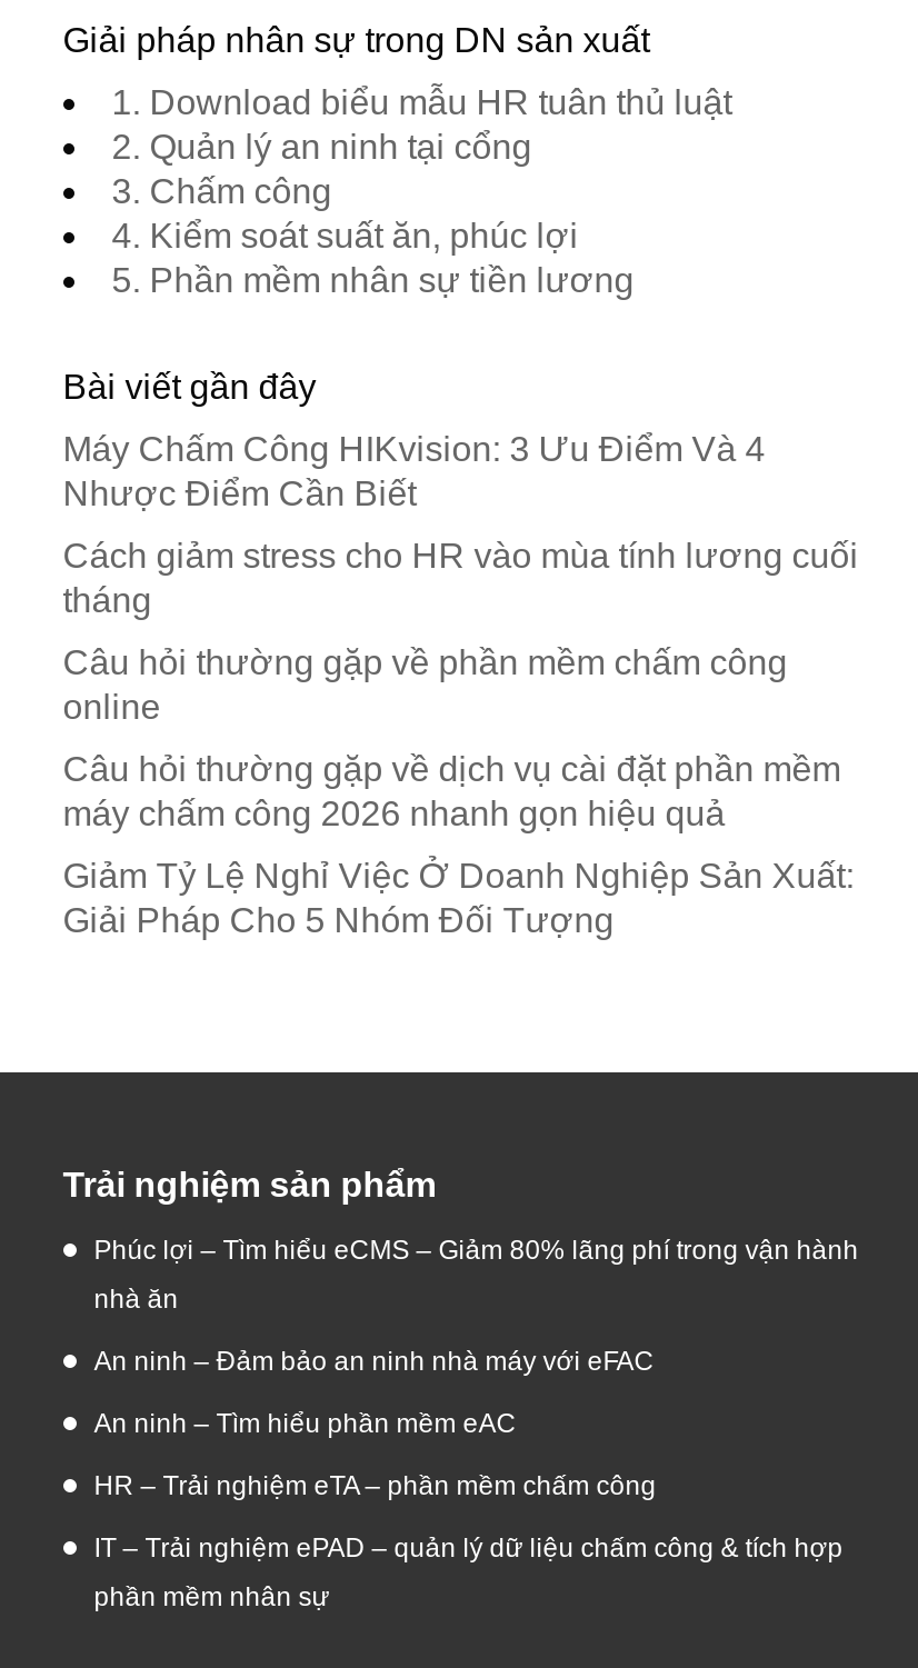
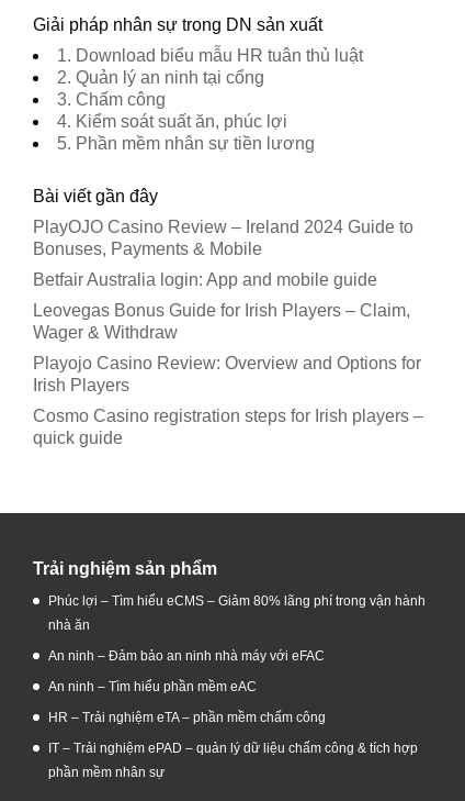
[63,430,765,512] Máy Chấm Công HIKvision: 3 Ưu Điểm Và 4 | Nhược Điểm Cần Biết -> [33,218,413,258] PlayOJO Casino Review – Ireland 2024 Guide to | Bonuses, Payments & Mobile
[63,537,859,619] Cách giảm stress cho HR vào mùa tính lương cuối | tháng -> [33,270,377,289] Betfair Australia login: App and mobile guide
[63,643,788,726] Câu hỏi thường gặp về phần mềm chấm công | online -> [33,301,410,342] Leovegas Bonus Guide for Irish Players – Claim, | Wager & Withdraw
[63,750,841,832] Câu hỏi thường gặp về dịch vụ cài đặt phần mềm | máy chấm công 2026 nhanh gọn hiệu quả -> [33,354,421,394] Playojo Casino Review: Overview and Options for | Irish Players
[63,857,854,939] Giảm Tỷ Lệ Nghỉ Việc Ở Doanh Nghiệp Sản Xuất: | Giải Pháp Cho 5 Nhóm Đối Tượng -> [33,407,423,447] Cosmo Casino registration steps for Irish players – | quick guide

